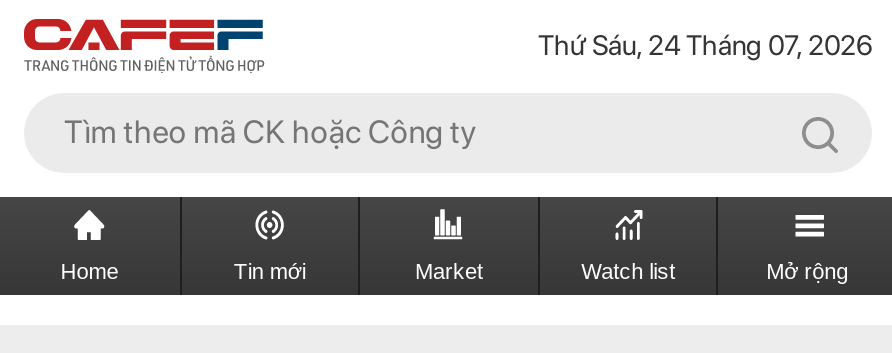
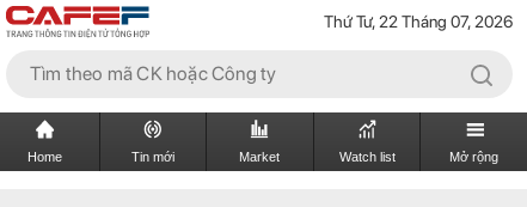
[538,29,872,61] Thứ Sáu, 24 Tháng 07, 2026 -> [324,12,513,31] Thứ Tư, 22 Tháng 07, 2026

